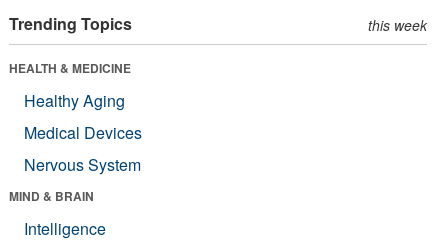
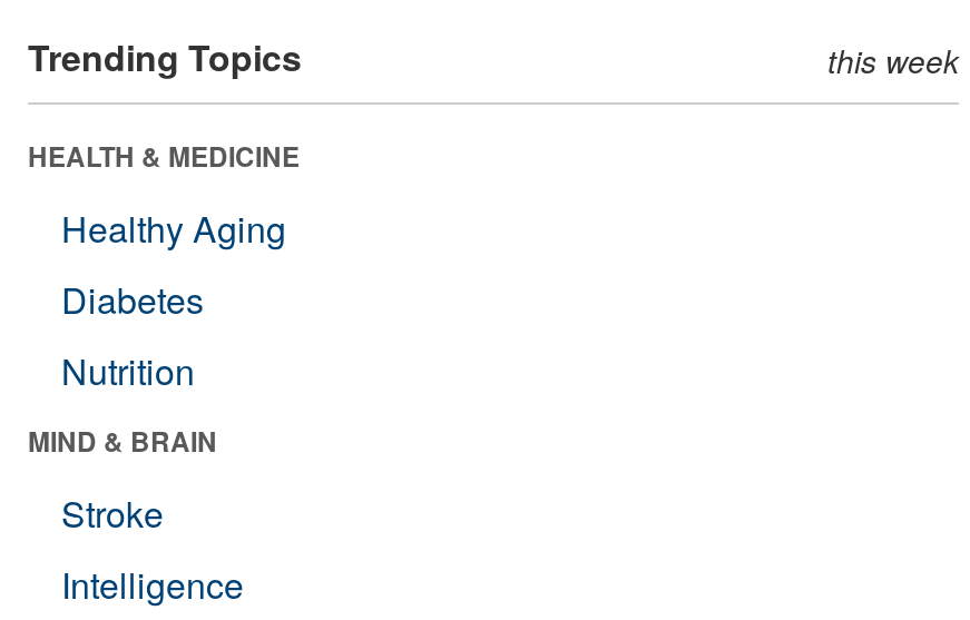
[24,121,142,176] Medical Devices | Nervous System -> [61,273,204,396] Diabetes | Nutrition
none -> [61,487,164,538] Stroke

